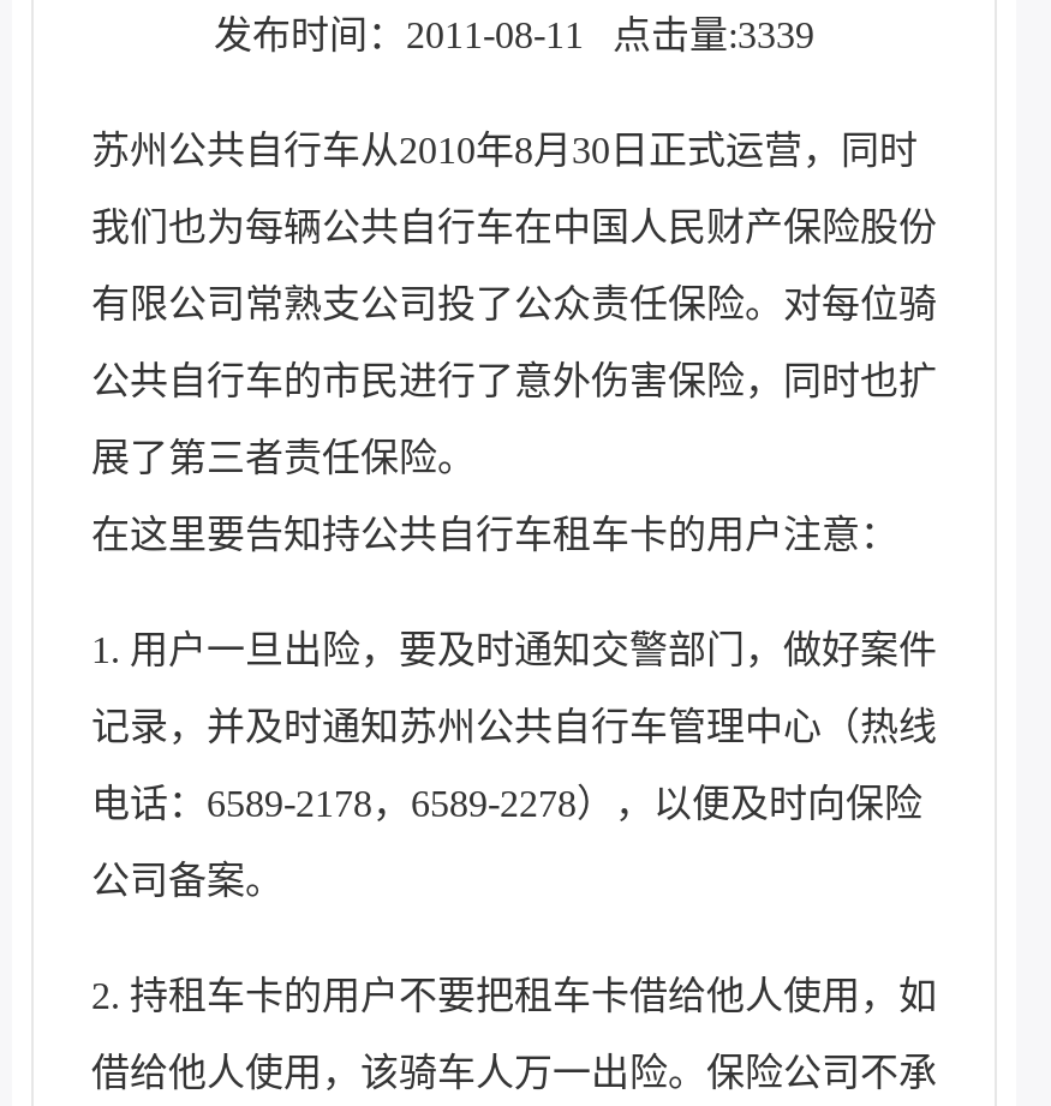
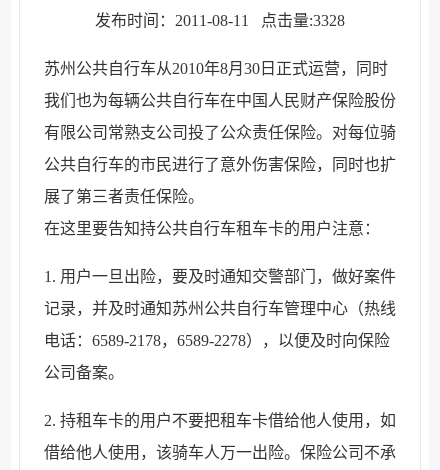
[214,15,814,56] 发布时间：2011-08-11 点击量:3339 -> [95,12,345,29] 发布时间：2011-08-11 点击量:3328

